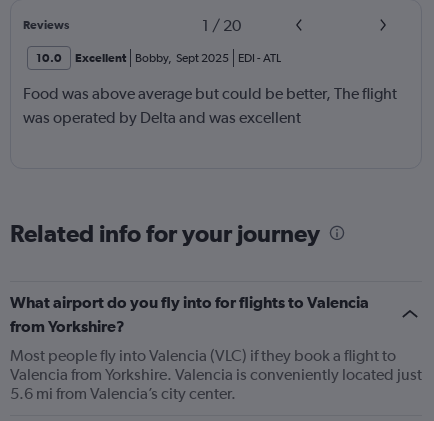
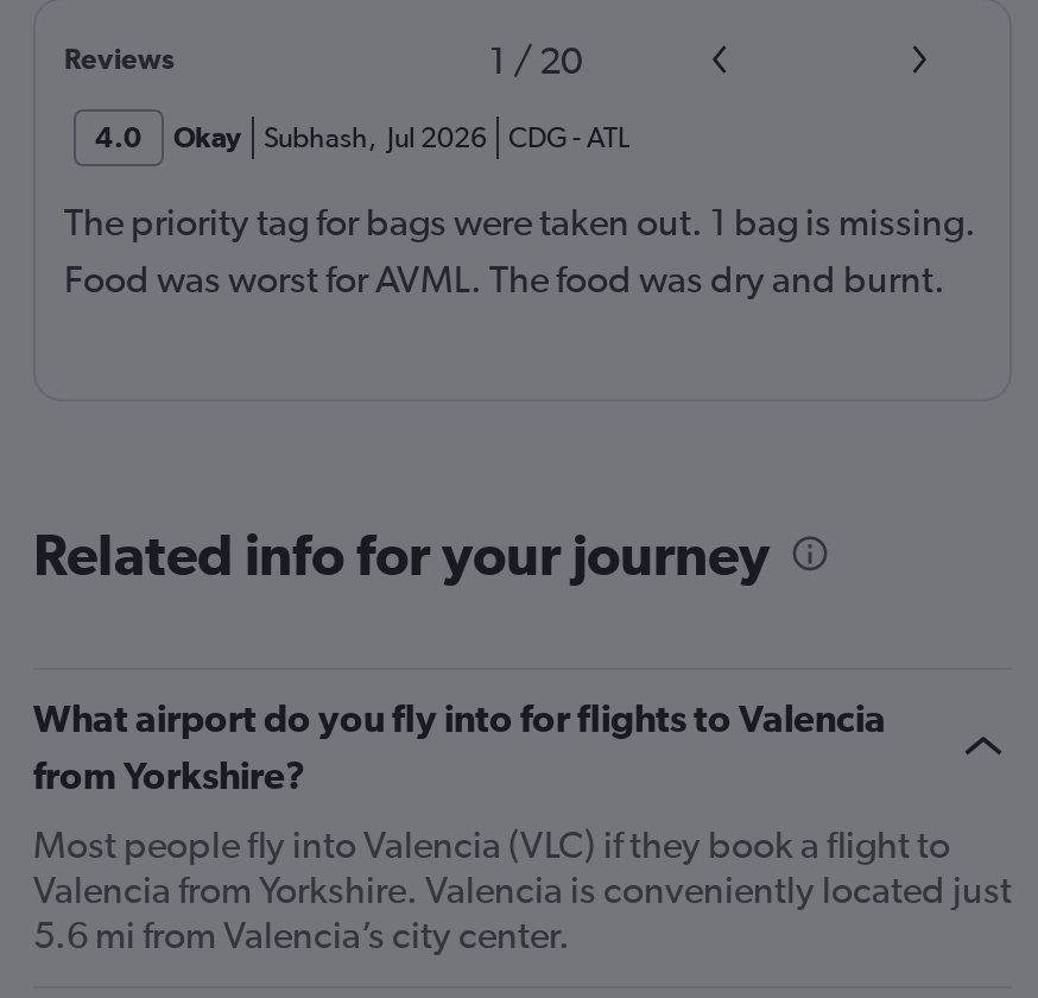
[36,51,281,65] 10.0 | Excellent | Bobby, Sept 2025 | EDI - ATL -> [95,121,629,154] 4.0 | Okay | Subhash, Jul 2026 | CDG - ATL
[23,84,397,127] Food was above average but could be better, The flight | was operated by Delta and was excellent -> [64,200,976,302] The priority tag for bags were taken out. 1 bag is missing. | Food was worst for AVML. The food was dry and burnt.

